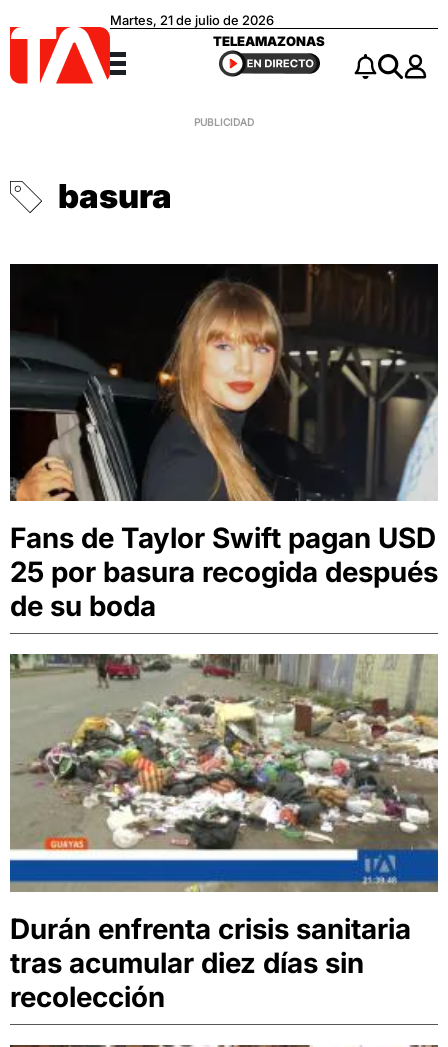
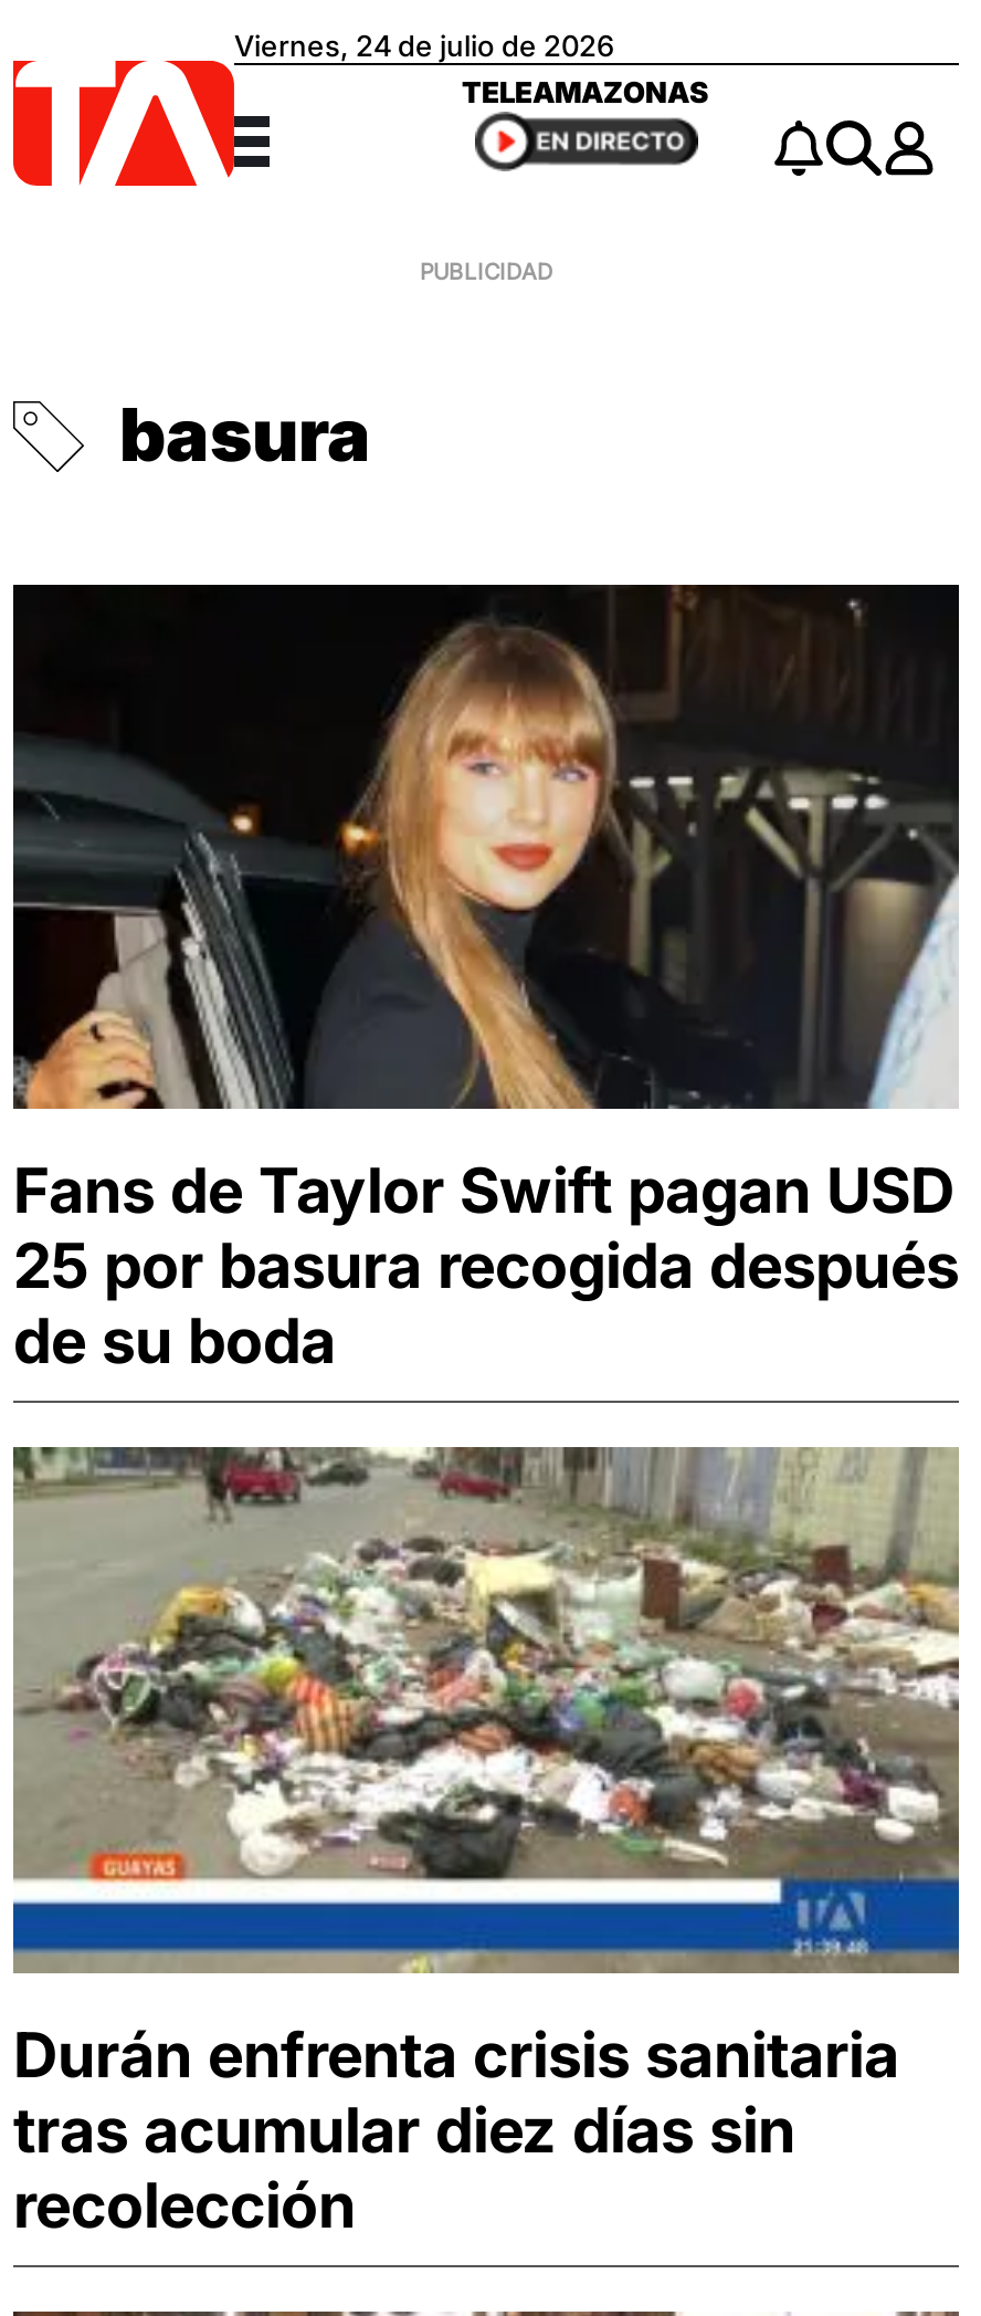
[110,12,274,28] Martes, 21 de julio de 2026 -> [234,29,614,64] Viernes, 24 de julio de 2026

